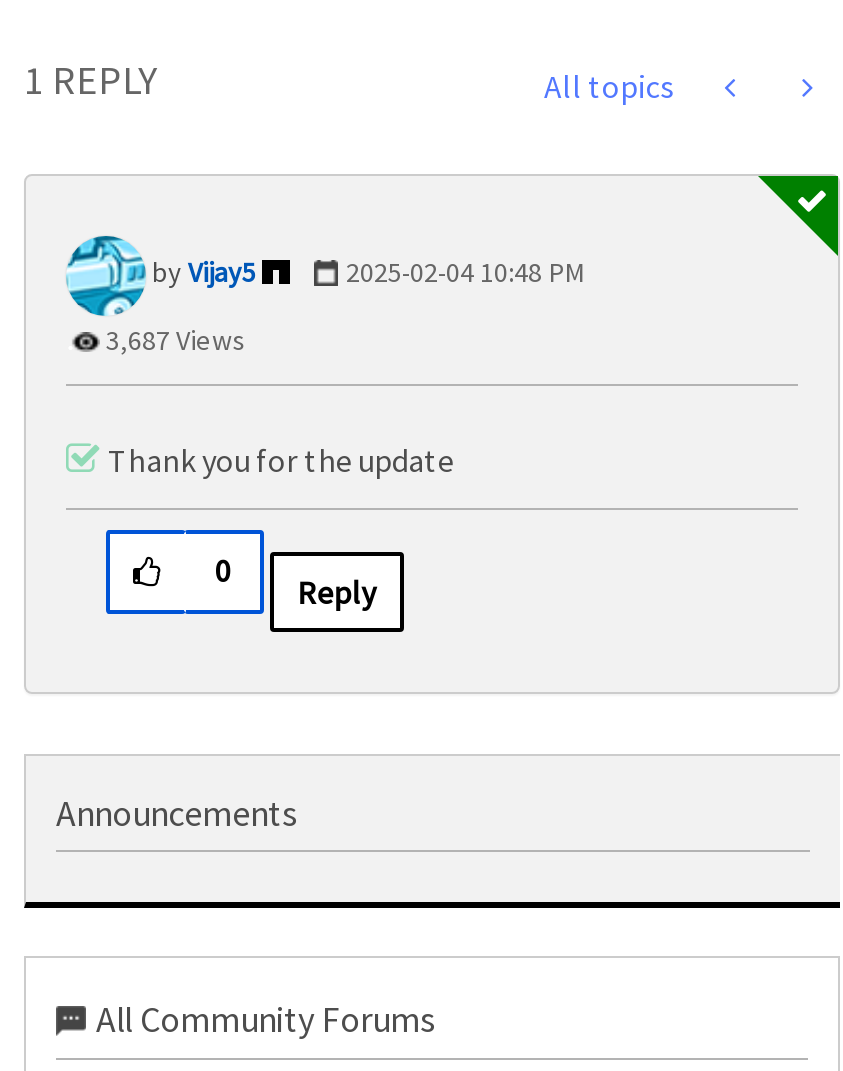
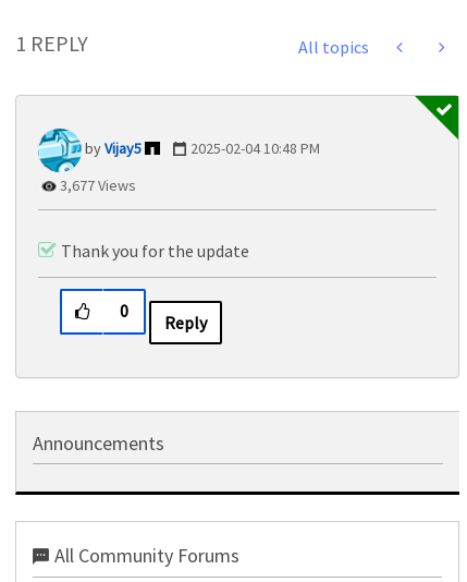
[100,321,246,357] 3,687 Views -> [57,175,136,195] 3,677 Views

